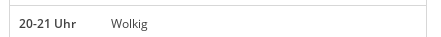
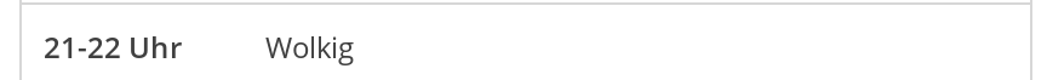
[19,15,76,32] 20-21 Uhr -> [44,27,182,68] 21-22 Uhr

